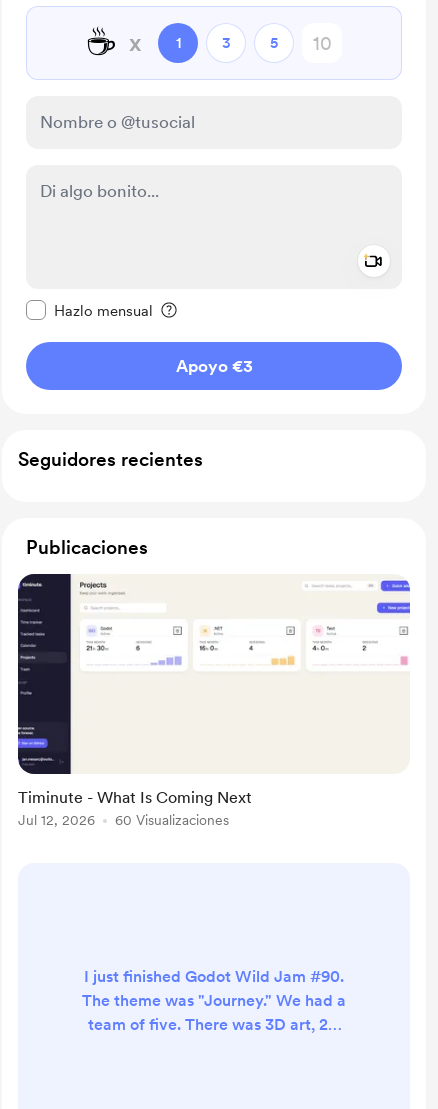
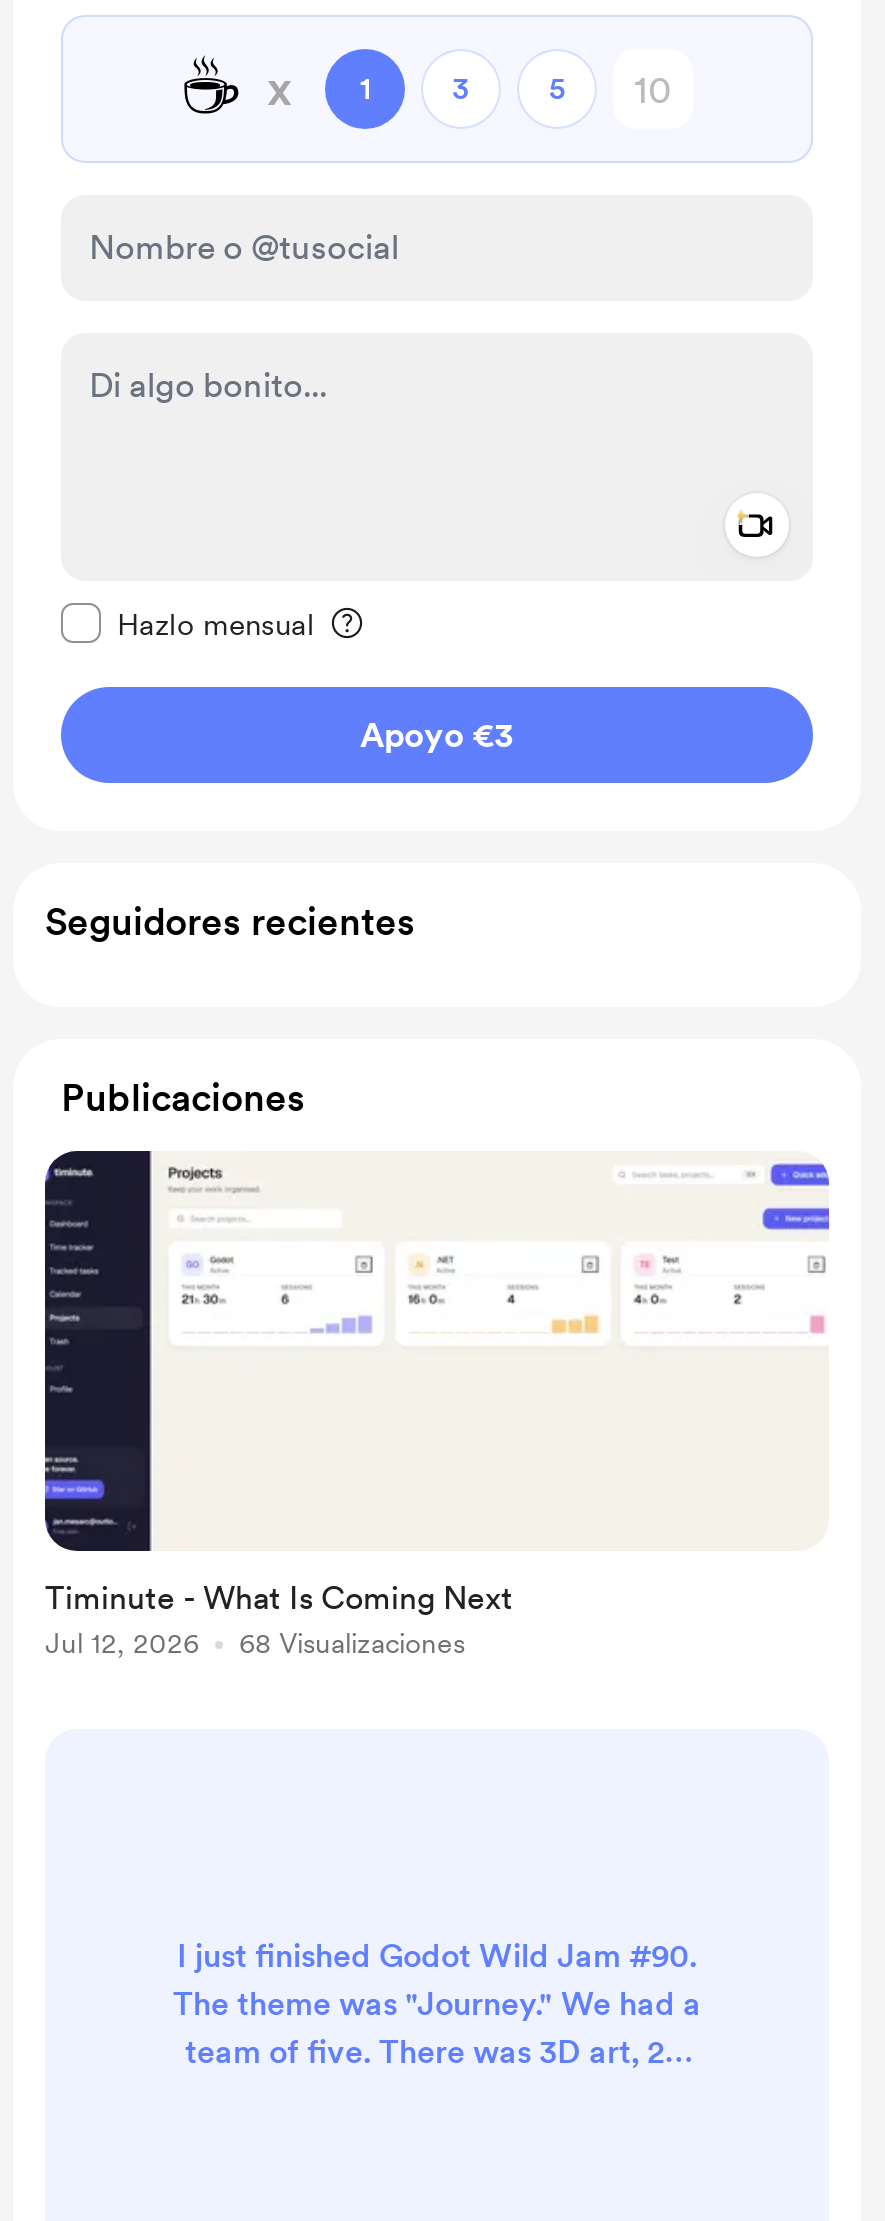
[115,812,229,828] 60 Visualizaciones -> [239,1627,465,1659] 68 Visualizaciones

